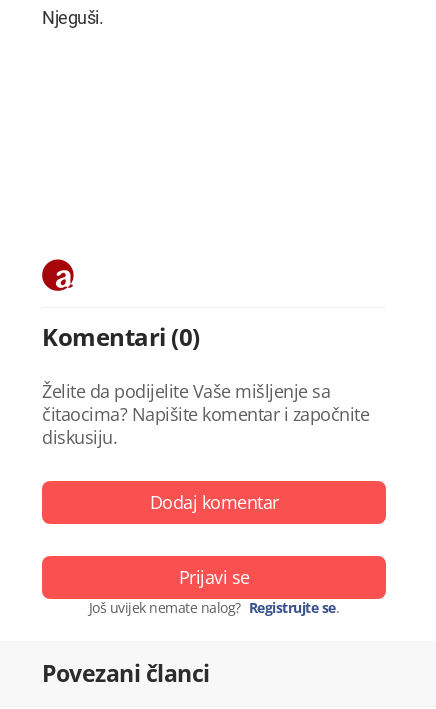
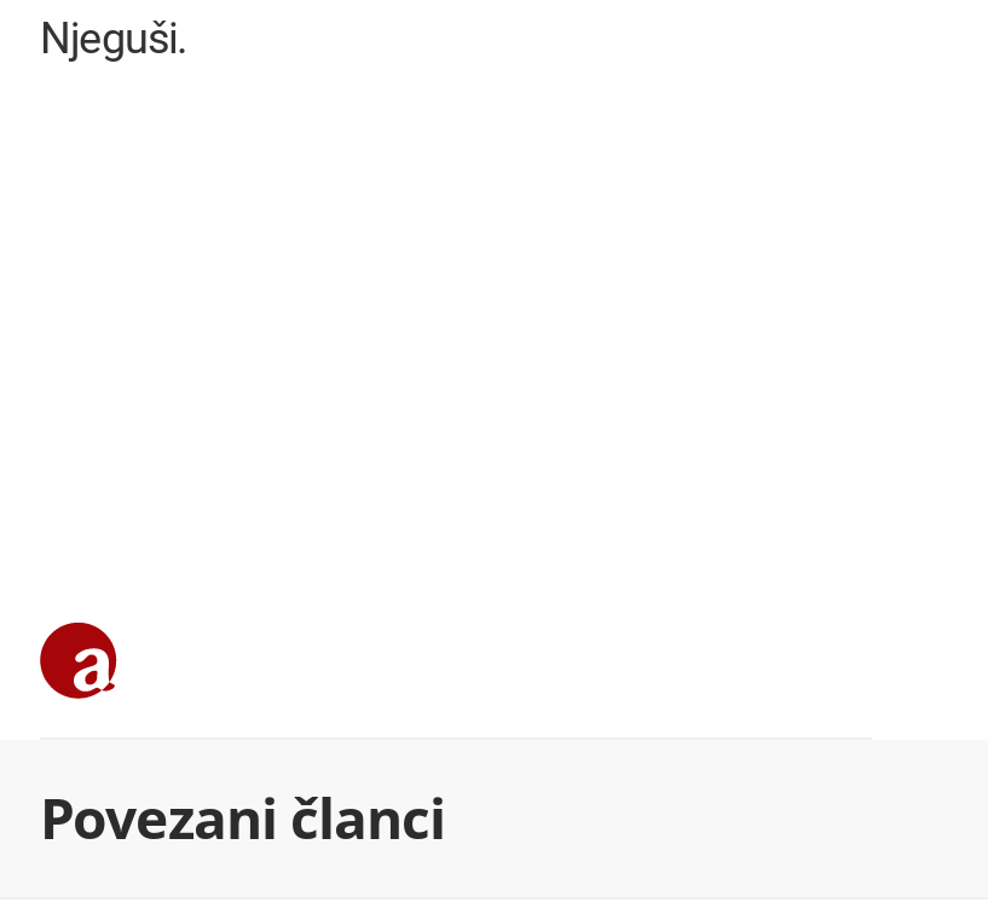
[42,320,369,617] Komentari (0) | Želite da podijelite Vaše mišljenje sa | čitaocima? Napišite komentar i započnite | diskusiju. | Dodaj komentar | Prijavi se | Još uvijek nemate nalog? Registrujte se. -> none

